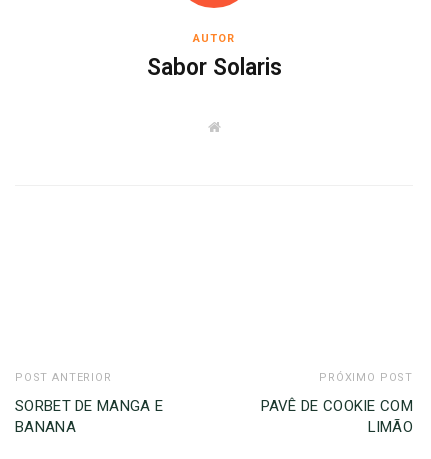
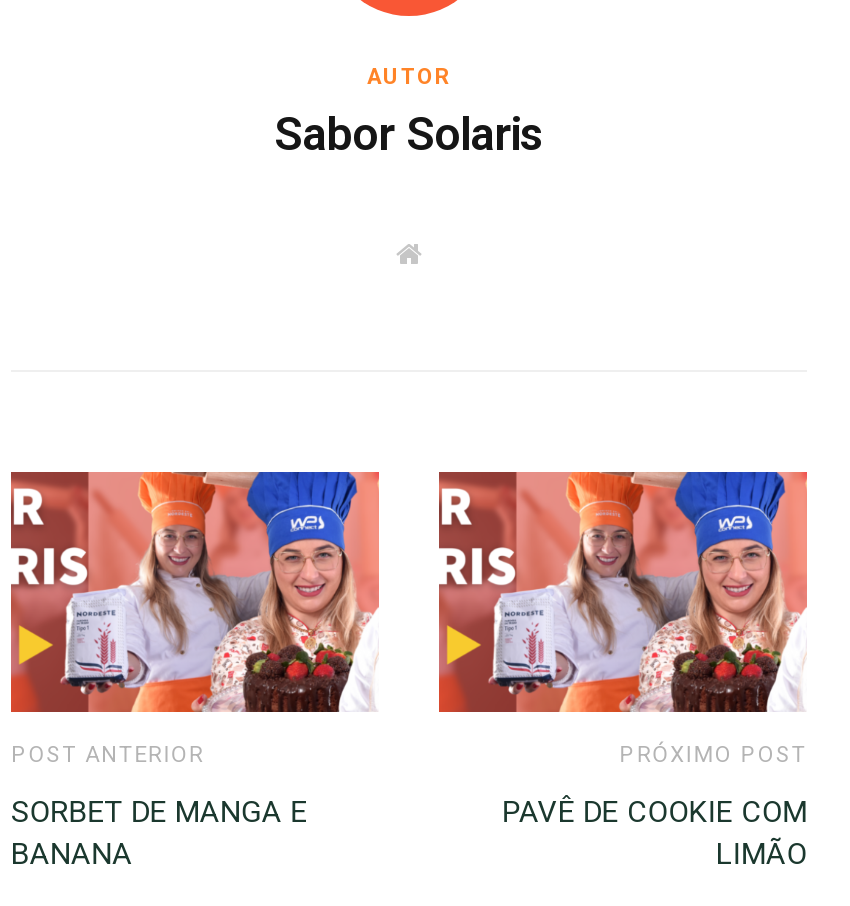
none -> [9,470,381,714] [image]
none -> [437,470,809,714] [image]

